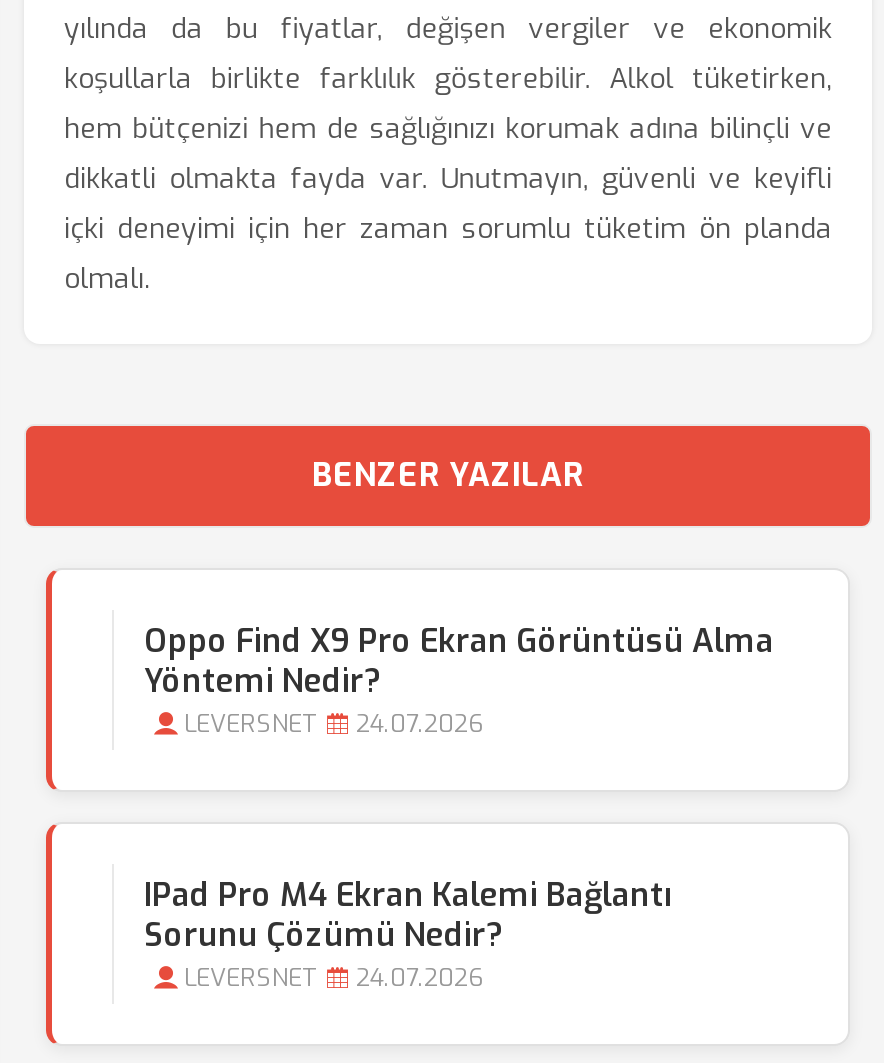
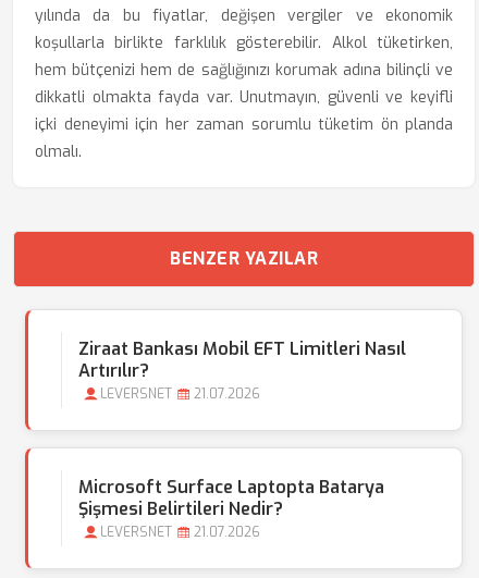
[144,620,774,702] Oppo Find X9 Pro Ekran Görüntüsü Alma | Yöntemi Nedir? -> [78,337,406,382] Ziraat Bankası Mobil EFT Limitleri Nasıl | Artırılır?
[184,708,484,740] LEVERSNET 24.07.2026 -> [100,385,260,403] LEVERSNET 21.07.2026
[144,874,672,956] IPad Pro M4 Ekran Kalemi Bağlantı | Sorunu Çözümü Nedir? -> [78,476,384,520] Microsoft Surface Laptopta Batarya | Şişmesi Belirtileri Nedir?
[184,962,484,994] LEVERSNET 24.07.2026 -> [100,524,260,541] LEVERSNET 21.07.2026

